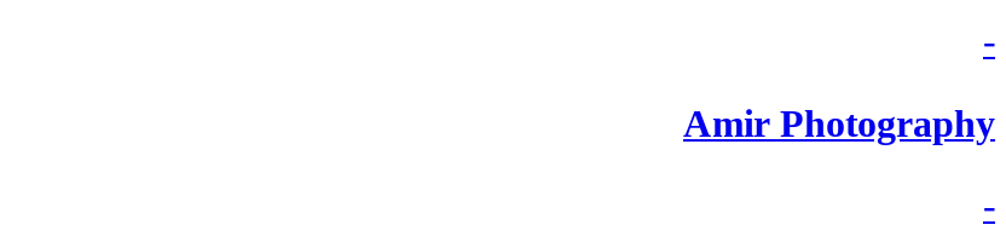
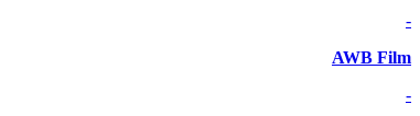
[683,102,995,144] Amir Photography -> [332,48,411,67] AWB Film

